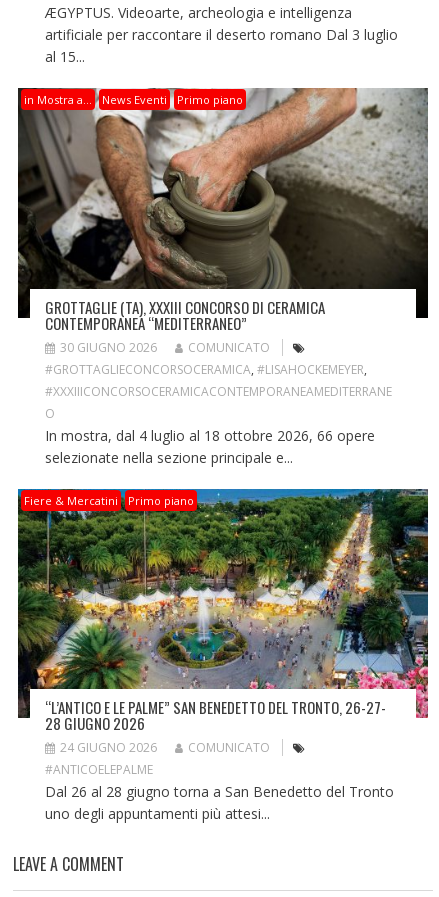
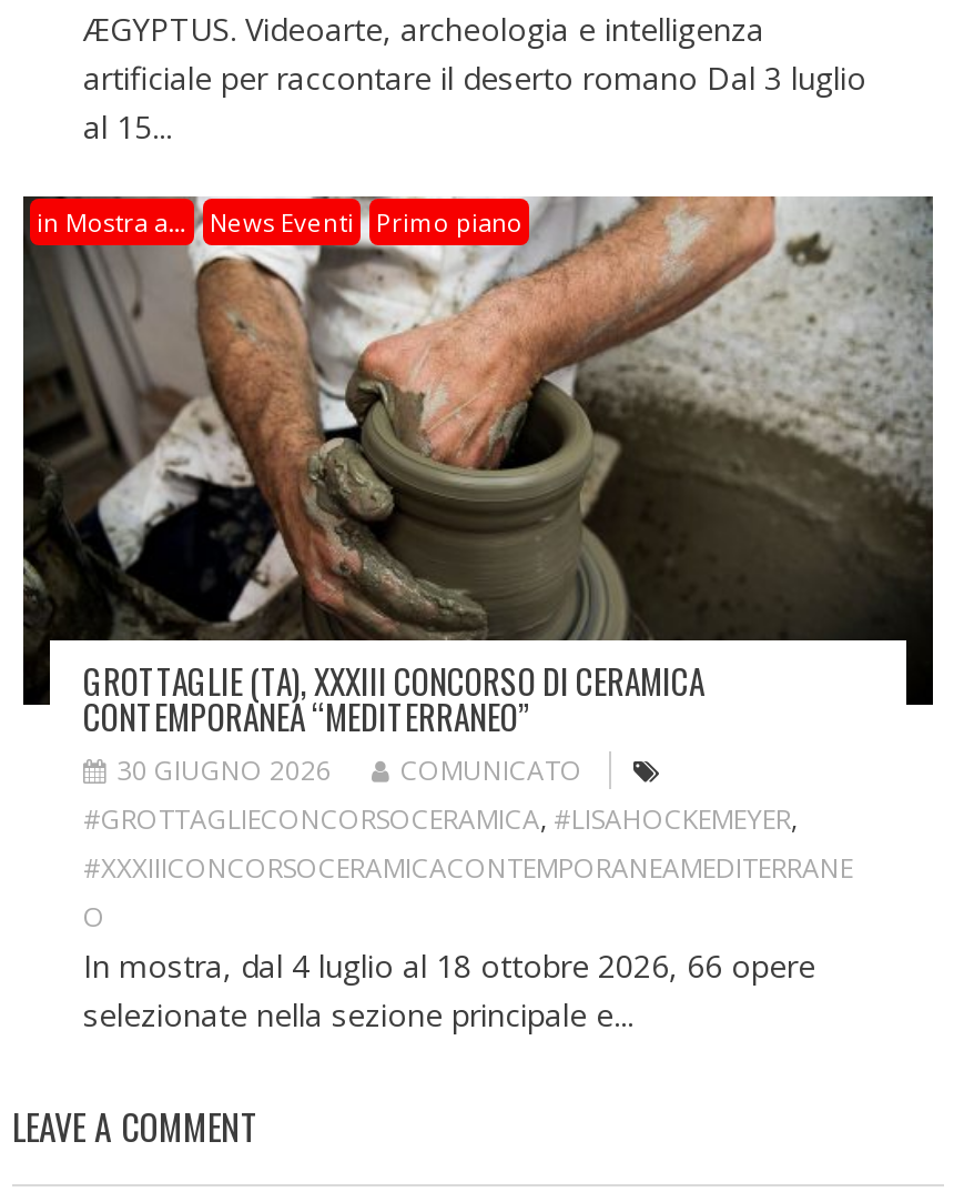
[17,488,429,719] [image] | Fiere & Mercatini | Primo piano -> none
[45,696,394,823] “L’ANTICO E LE PALME” SAN BENEDETTO DEL TRONTO, 26-27- | 28 GIUGNO 2026 | 24 GIUGNO 2026 | COMUNICATO | #ANTICOELEPALME | Dal 26 al 28 giugno torna a San Benedetto del Tronto | uno degli appuntamenti più attesi... -> none

